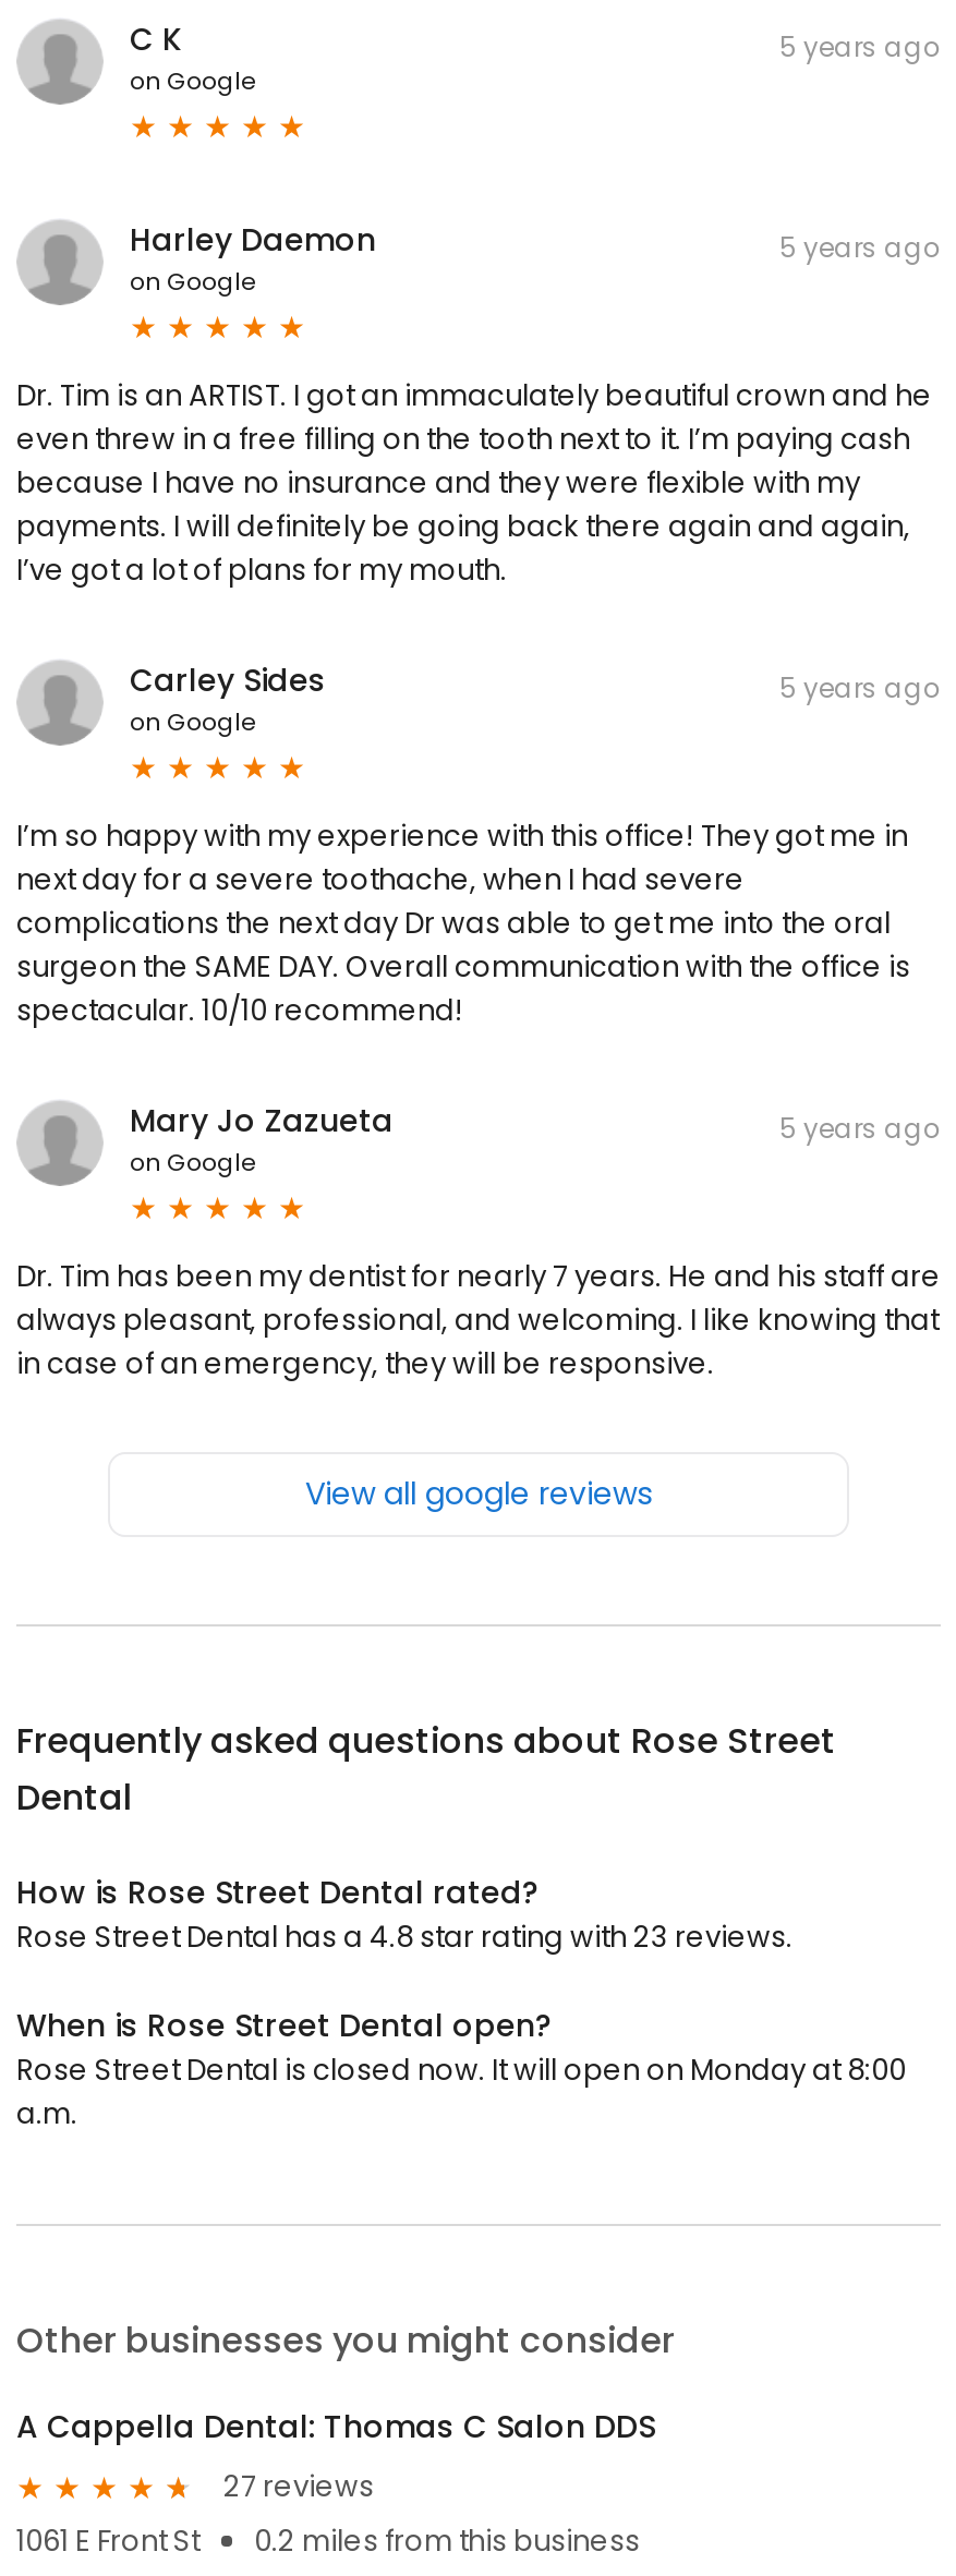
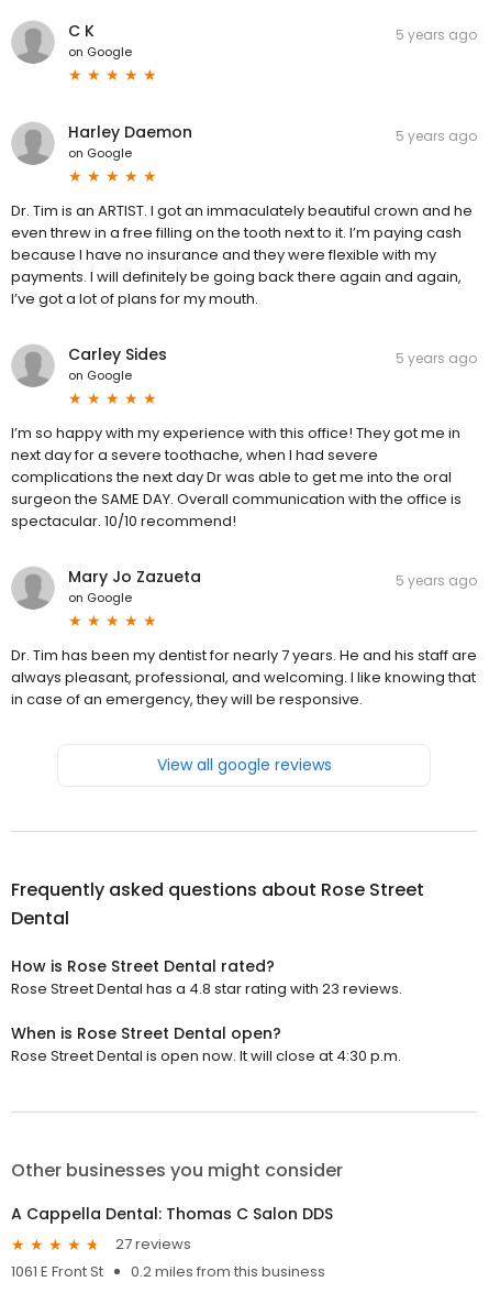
[16,2049,906,2134] Rose Street Dental is closed now. It will open on Monday at 8:00 | a.m. -> [11,1045,401,1066] Rose Street Dental is open now. It will close at 4:30 p.m.

